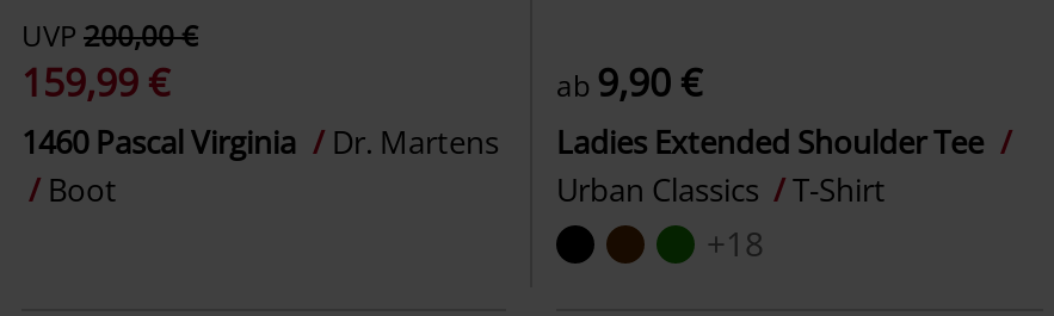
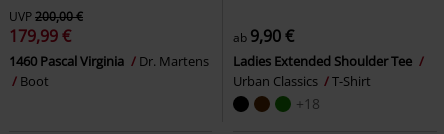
[21,57,169,109] 159,99 € -> [9,25,71,47] 179,99 €

